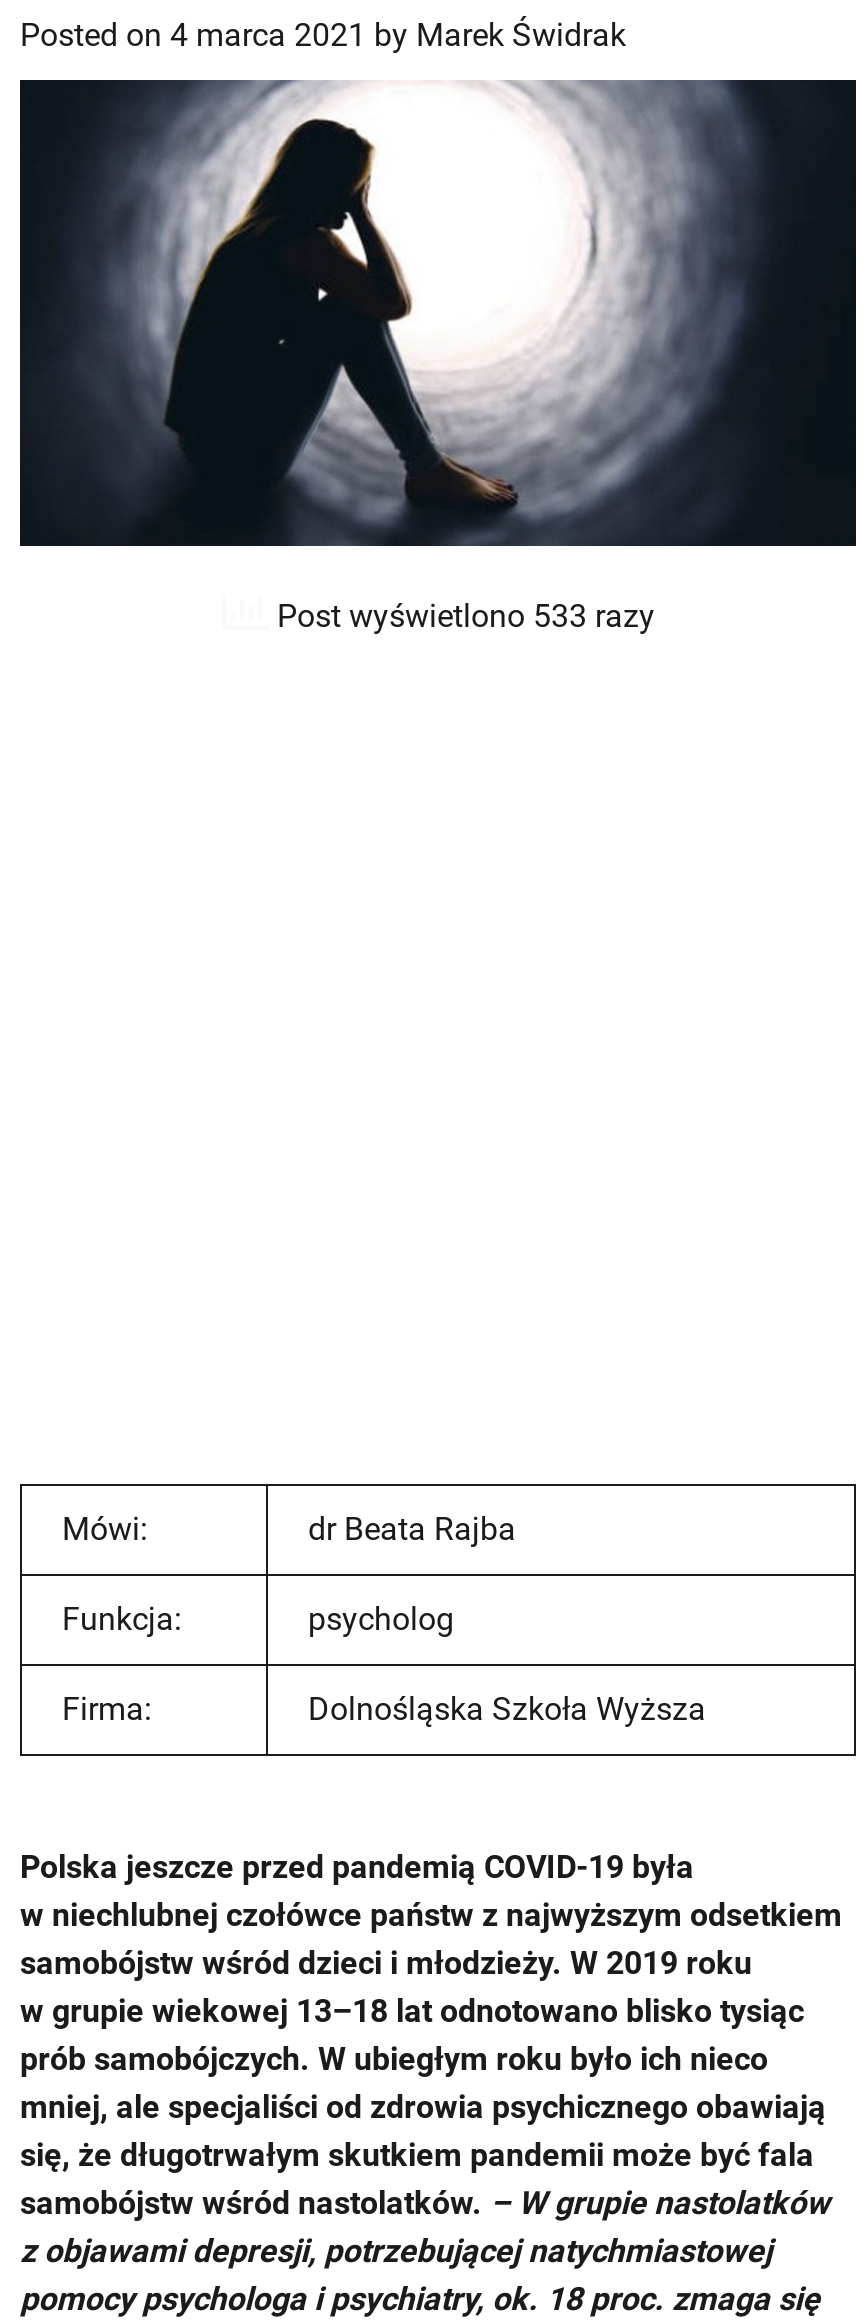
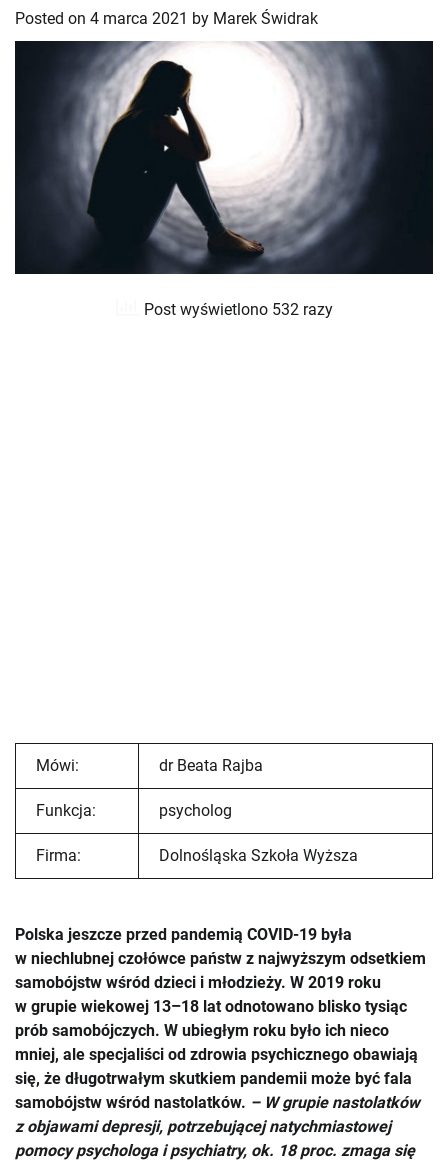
[269,597,655,635] Post wyświetlono 533 razy -> [139,299,332,318] Post wyświetlono 532 razy

